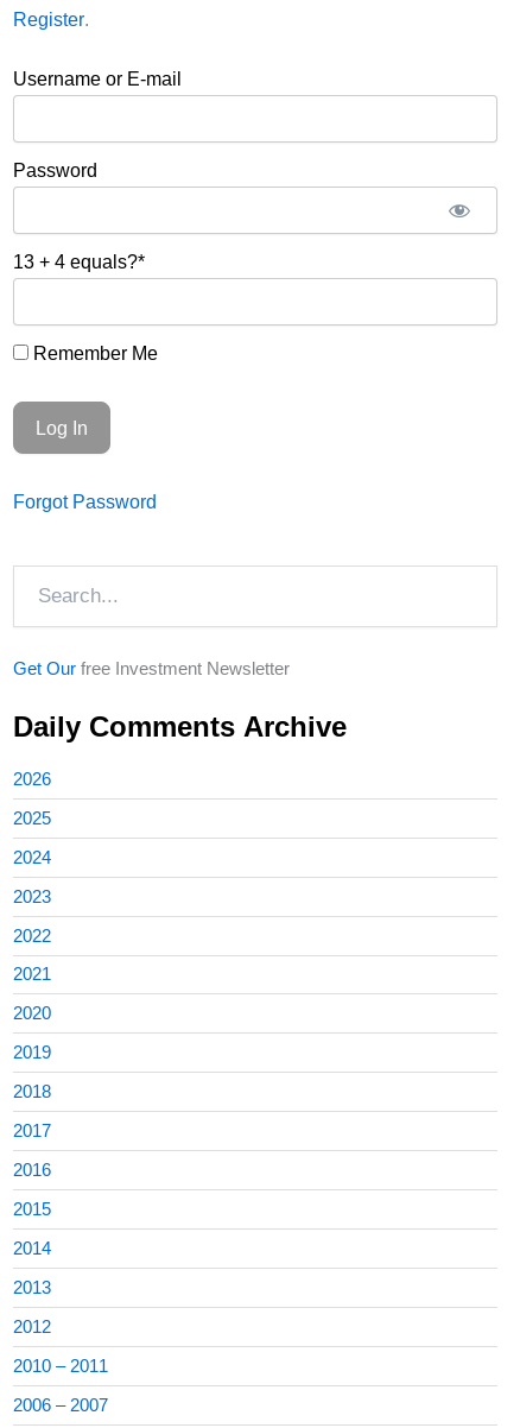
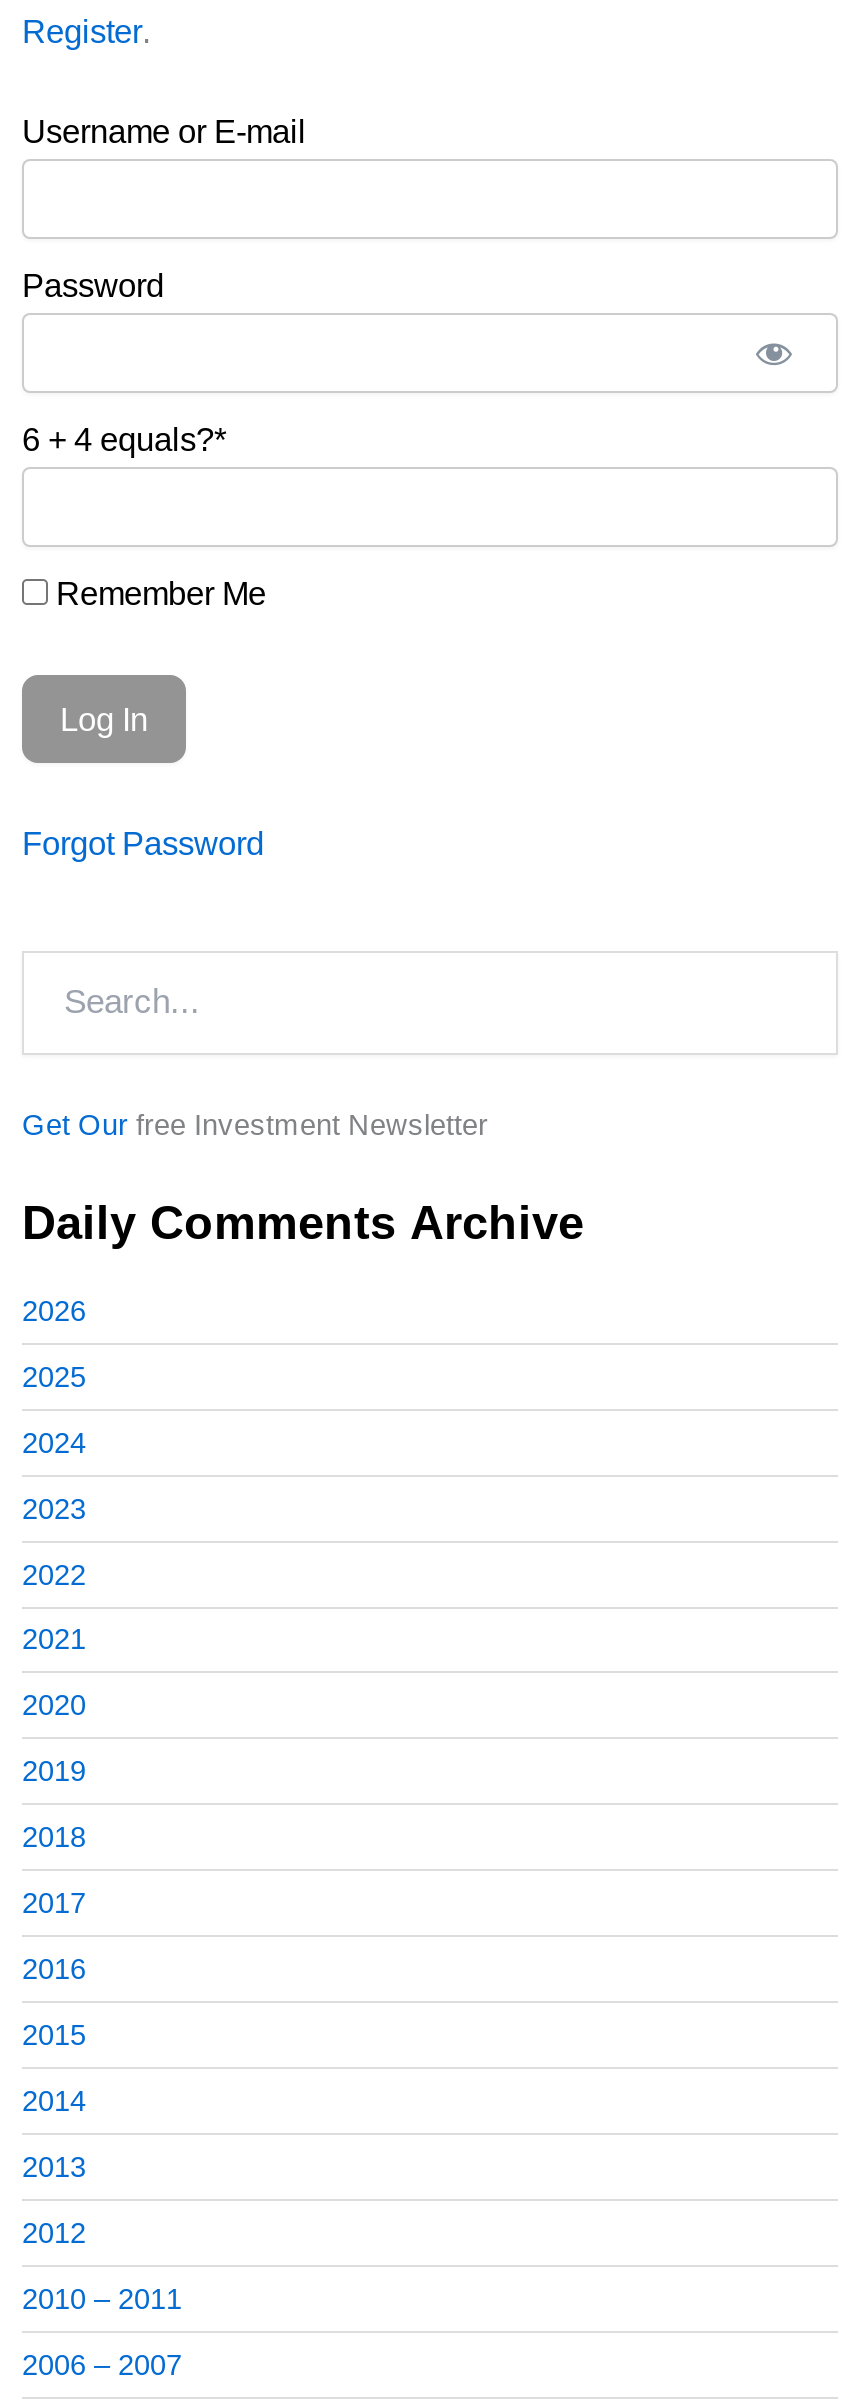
[13,250,145,272] 13 + 4 equals?* -> [22,421,226,457] 6 + 4 equals?*

